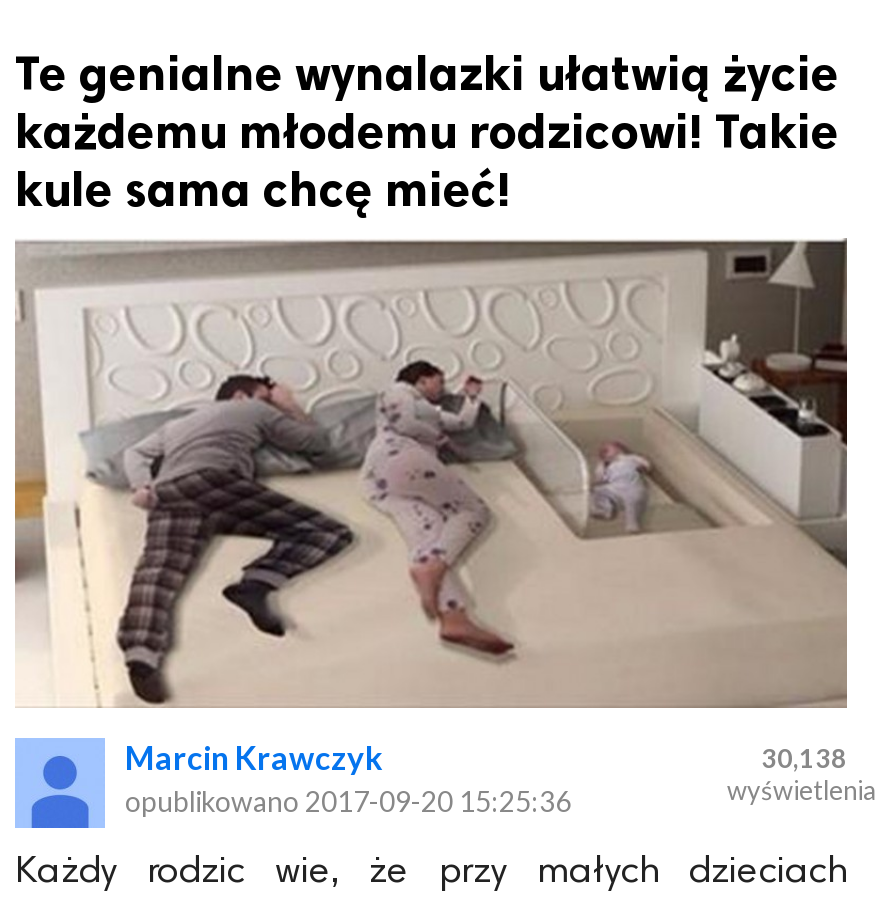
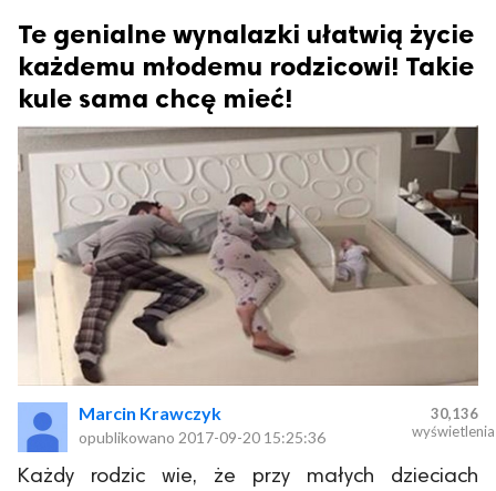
[761,741,847,773] 30,138 -> [431,404,478,422] 30,136

